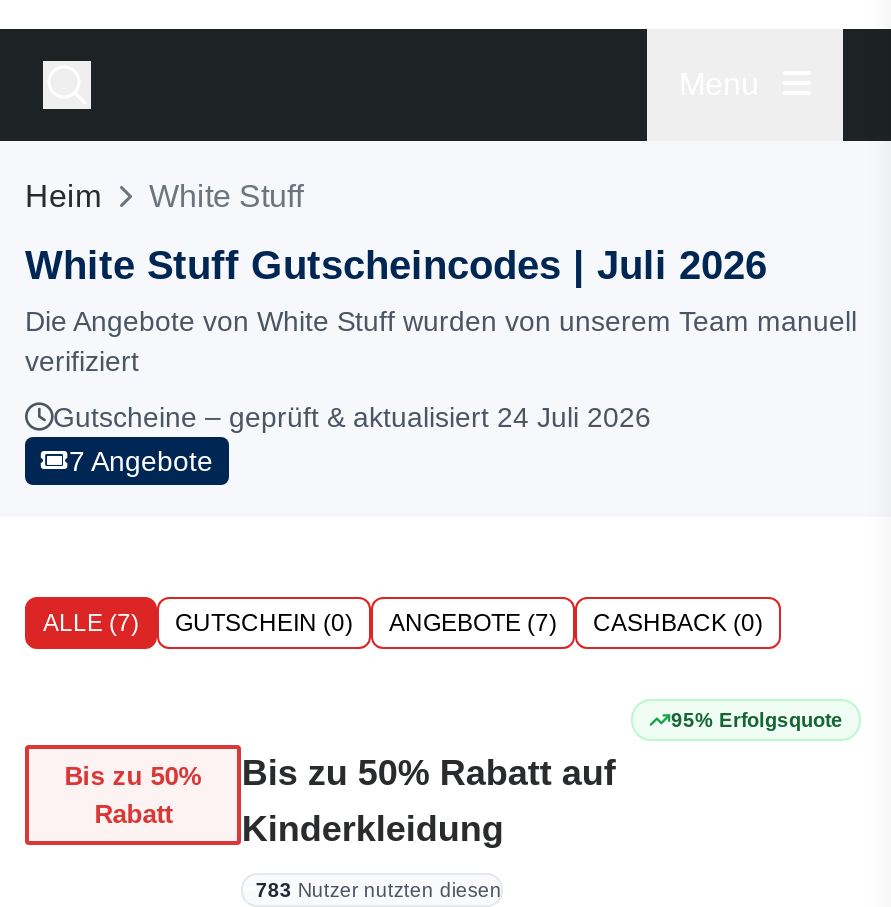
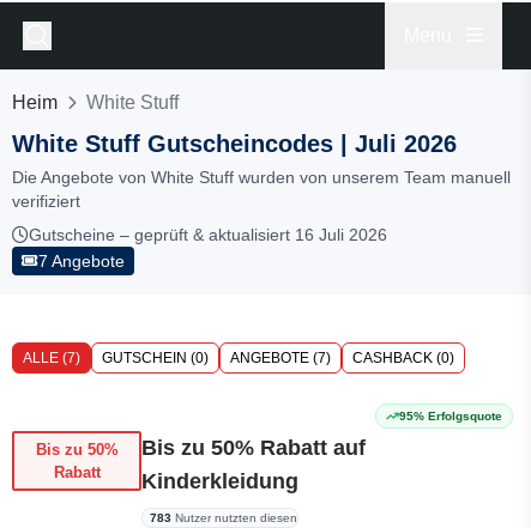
[53,401,651,433] Gutscheine – geprüft & aktualisiert 24 Juli 2026 -> [29,225,387,244] Gutscheine – geprüft & aktualisiert 16 Juli 2026

